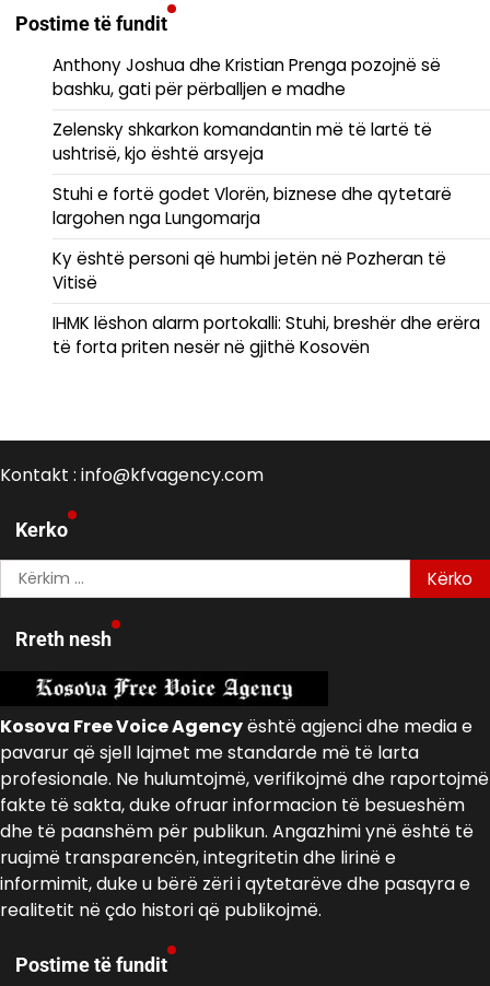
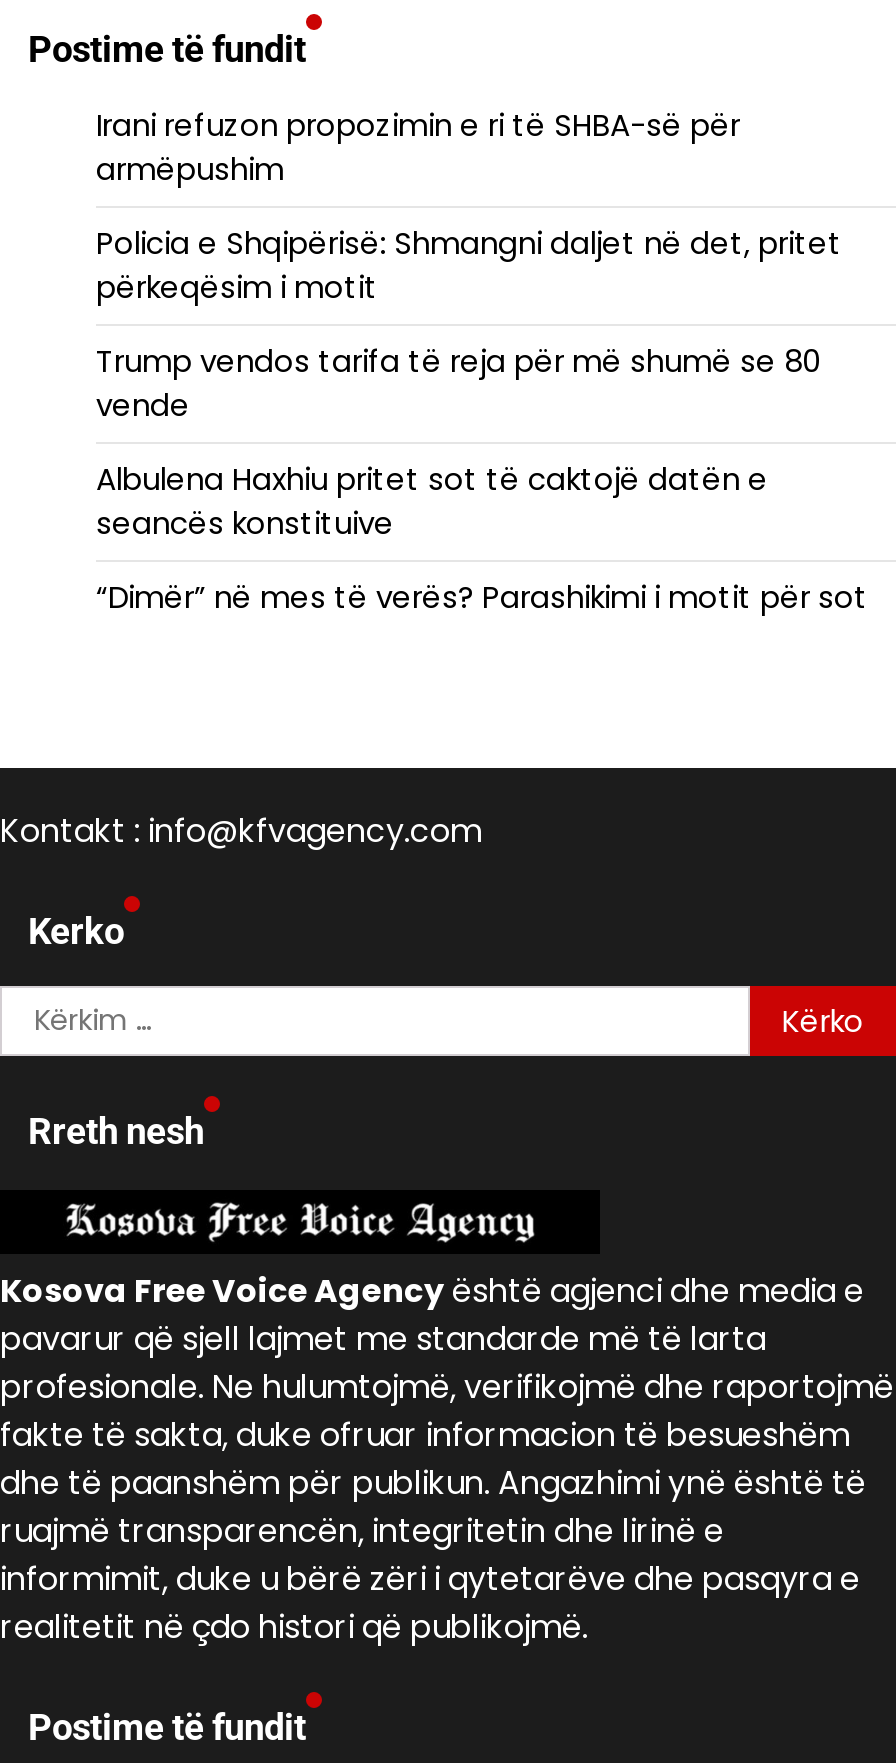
[52,53,441,100] Anthony Joshua dhe Kristian Prenga pozojnë së | bashku, gati për përballjen e madhe -> [96,104,740,190] Irani refuzon propozimin e ri të SHBA-së për | armëpushim
[52,118,432,165] Zelensky shkarkon komandantin më të lartë të | ushtrisë, kjo është arsyeja -> [96,222,842,308] Policia e Shqipërisë: Shmangni daljet në det, pritet | përkeqësim i motit
[52,182,452,229] Stuhi e fortë godet Vlorën, biznese dhe qytetarë | largohen nga Lungomarja -> [96,340,820,426] Trump vendos tarifa të reja për më shumë se 80 | vende
[52,247,446,294] Ky është personi që humbi jetën në Pozheran të | Vitisë -> [96,458,768,544] Albulena Haxhiu pritet sot të caktojë datën e | seancës konstituive
[52,311,480,358] IHMK lëshon alarm portokalli: Stuhi, breshër dhe erëra | të forta priten nesër në gjithë Kosovën -> [96,576,868,618] “Dimër” në mes të verës? Parashikimi i motit për sot

